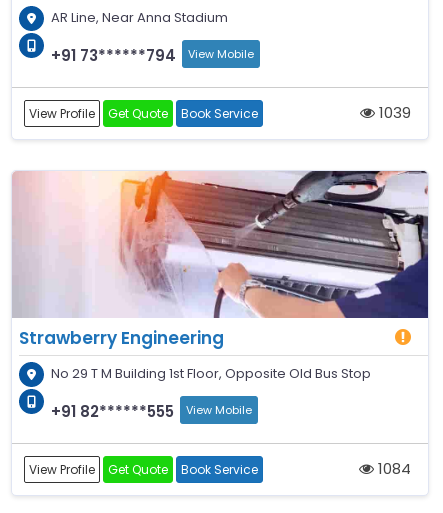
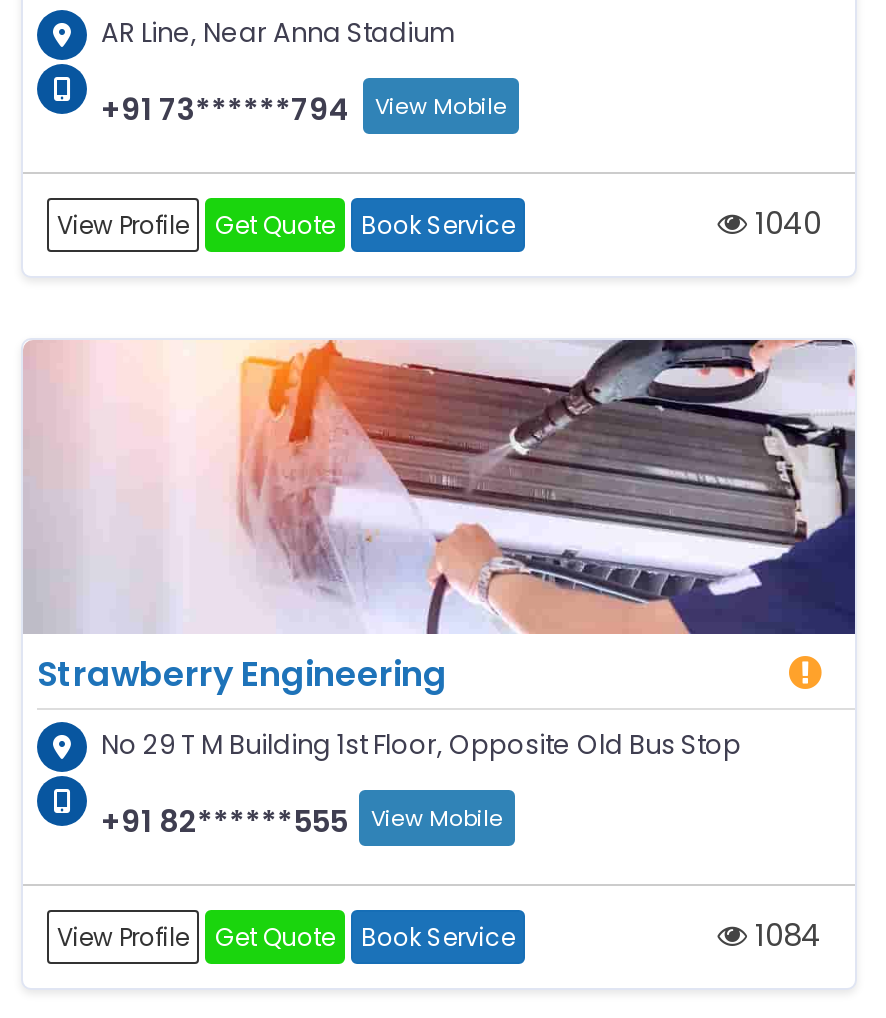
[375,102,411,123] 1039 -> [747,202,821,244] 1040

